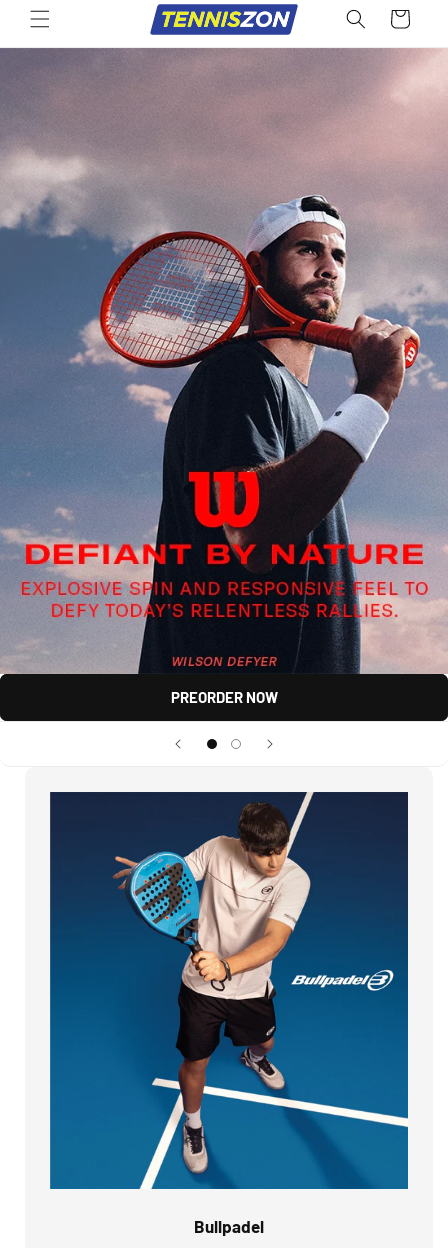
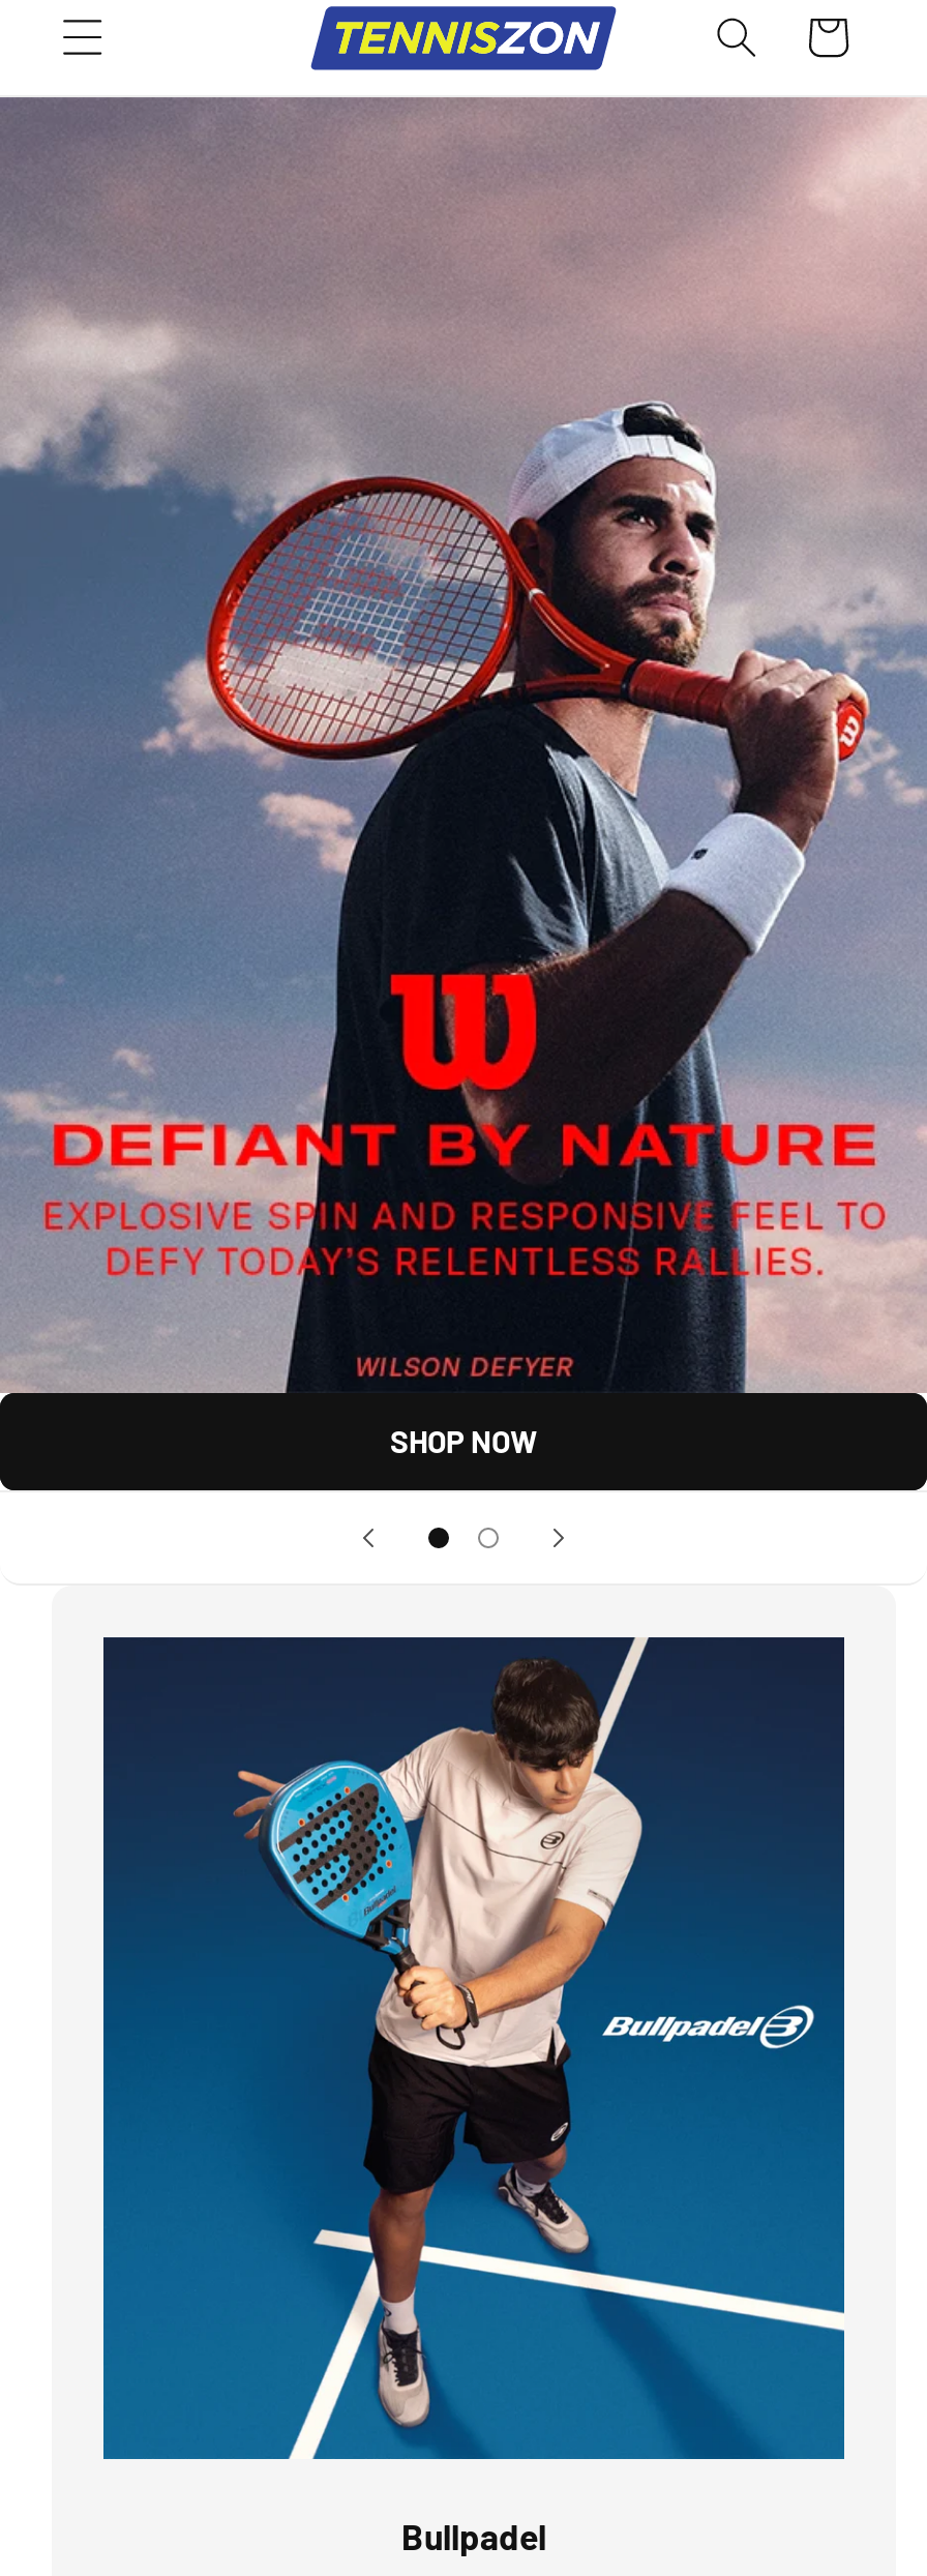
[170,688,277,706] PREORDER NOW -> [390,1422,537,1460] SHOP NOW

